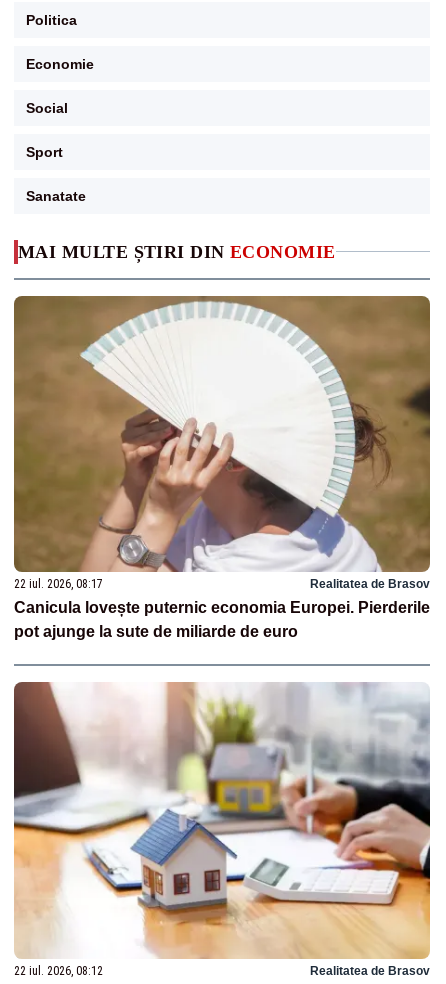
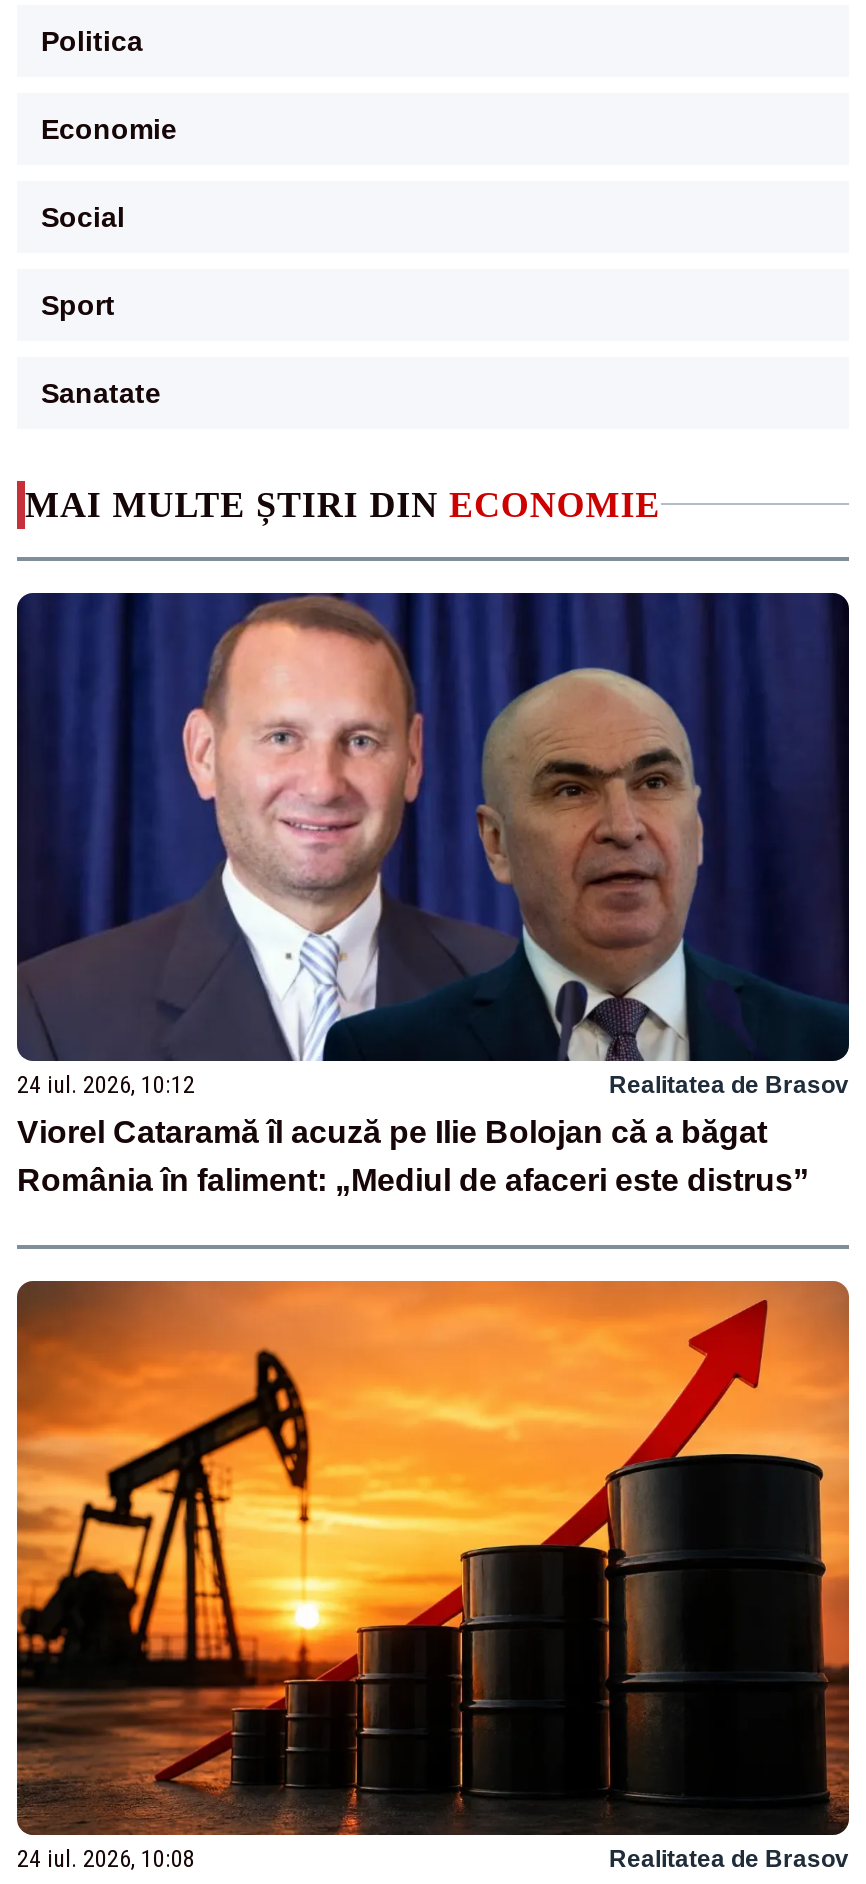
[13,295,431,591] [image] | 22 iul. 2026, 08:17 -> [15,591,851,1099] [image] | 24 iul. 2026, 10:12
[14,599,430,640] Canicula lovește puternic economia Europei. Pierderile | pot ajunge la sute de miliarde de euro -> [17,1115,809,1197] Viorel Cataramă îl acuză pe Ilie Bolojan că a băgat | România în faliment: „Mediul de afaceri este distrus”
[13,682,431,978] [image] | 22 iul. 2026, 08:12 -> [15,1279,851,1874] [image] | 24 iul. 2026, 10:08

